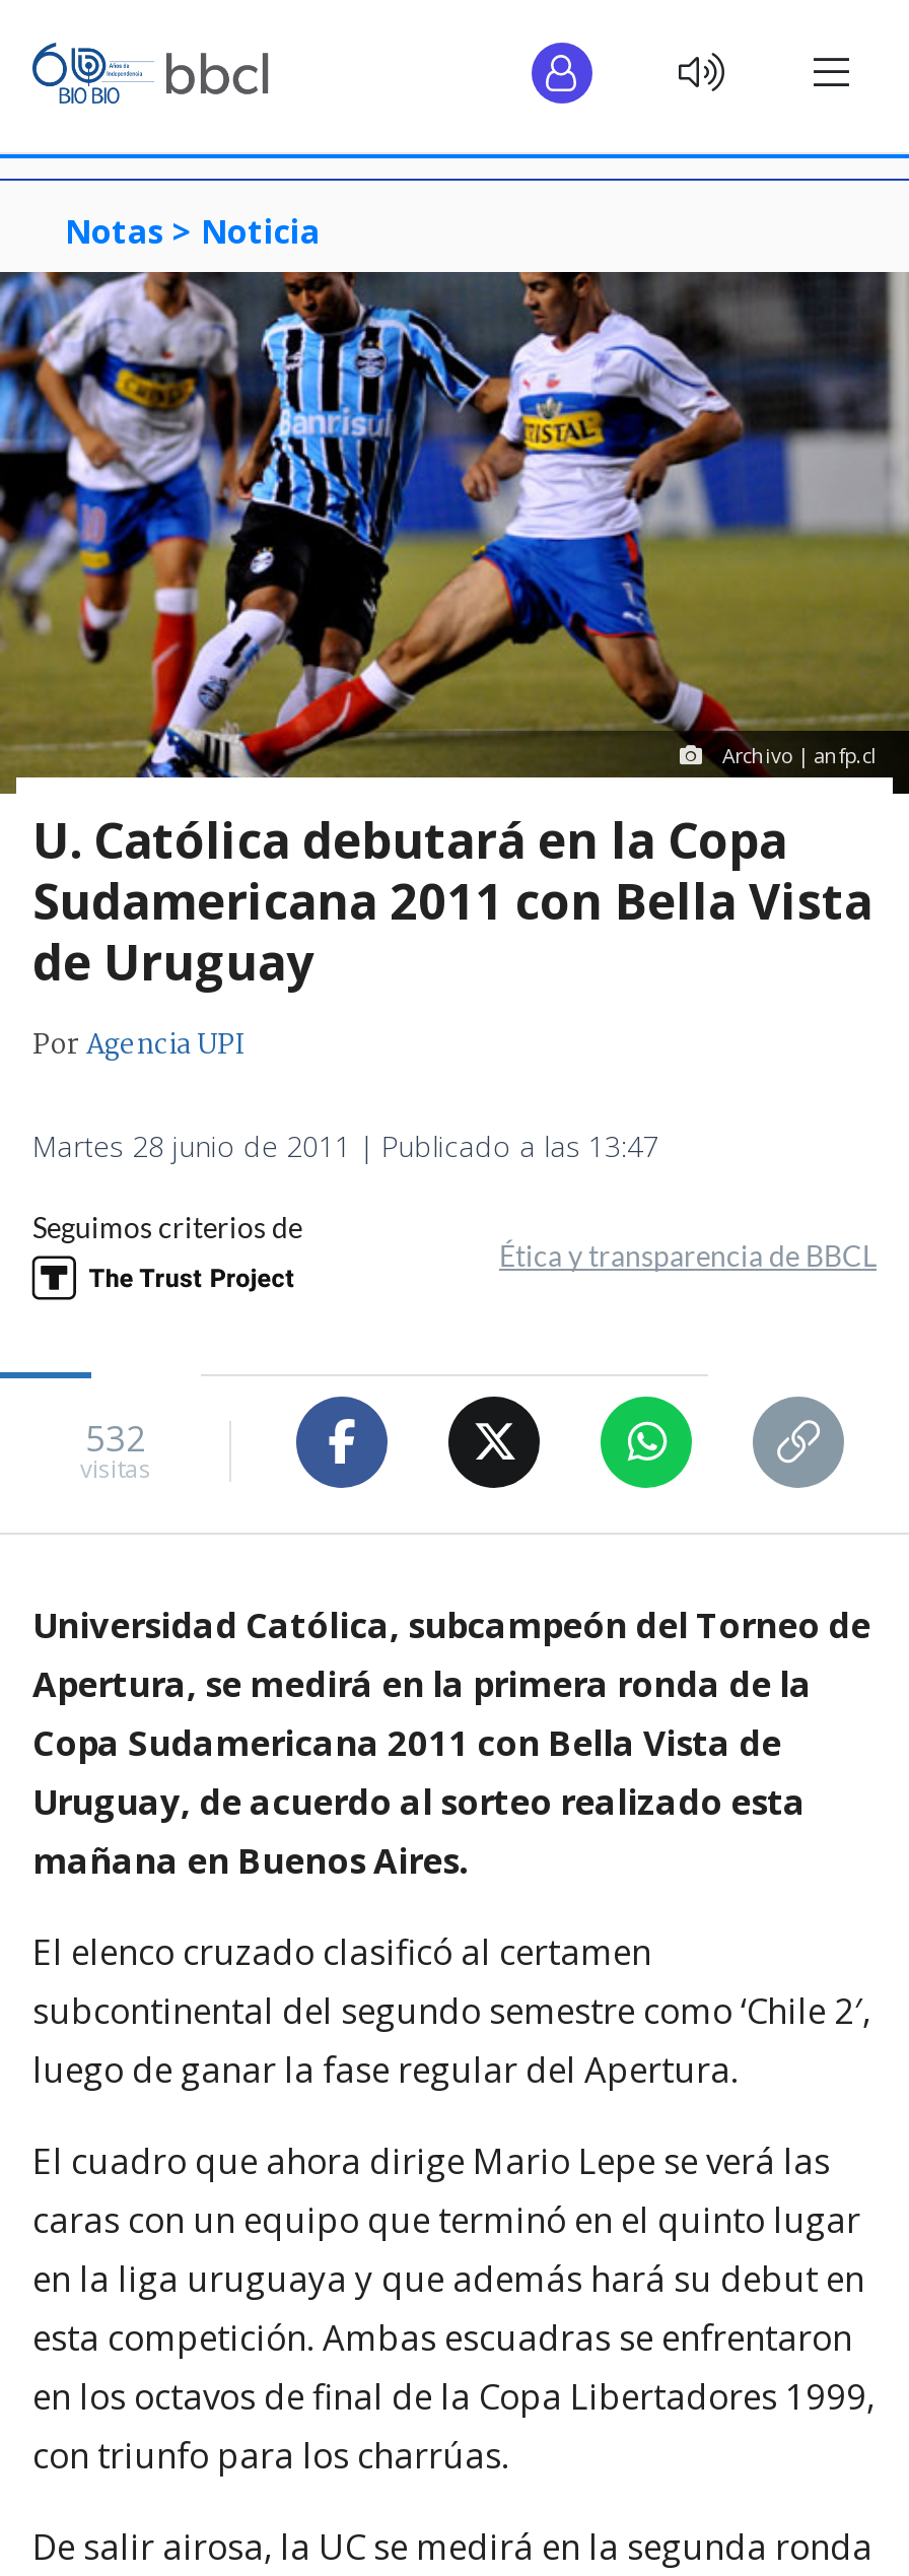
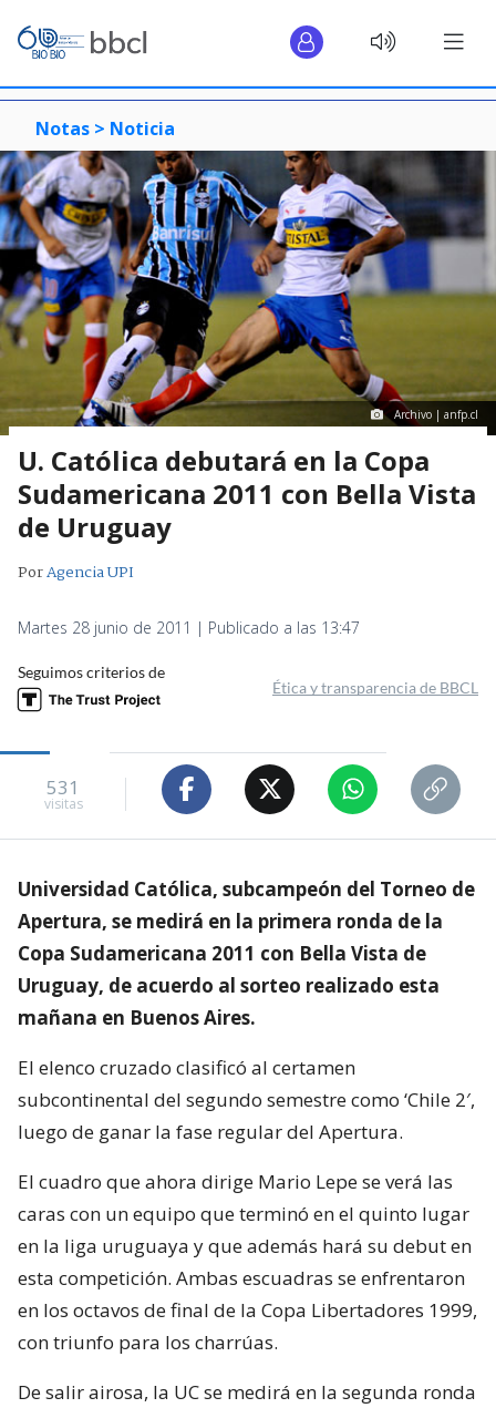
[85,1415,146,1462] 532 -> [46,775,80,800] 531

